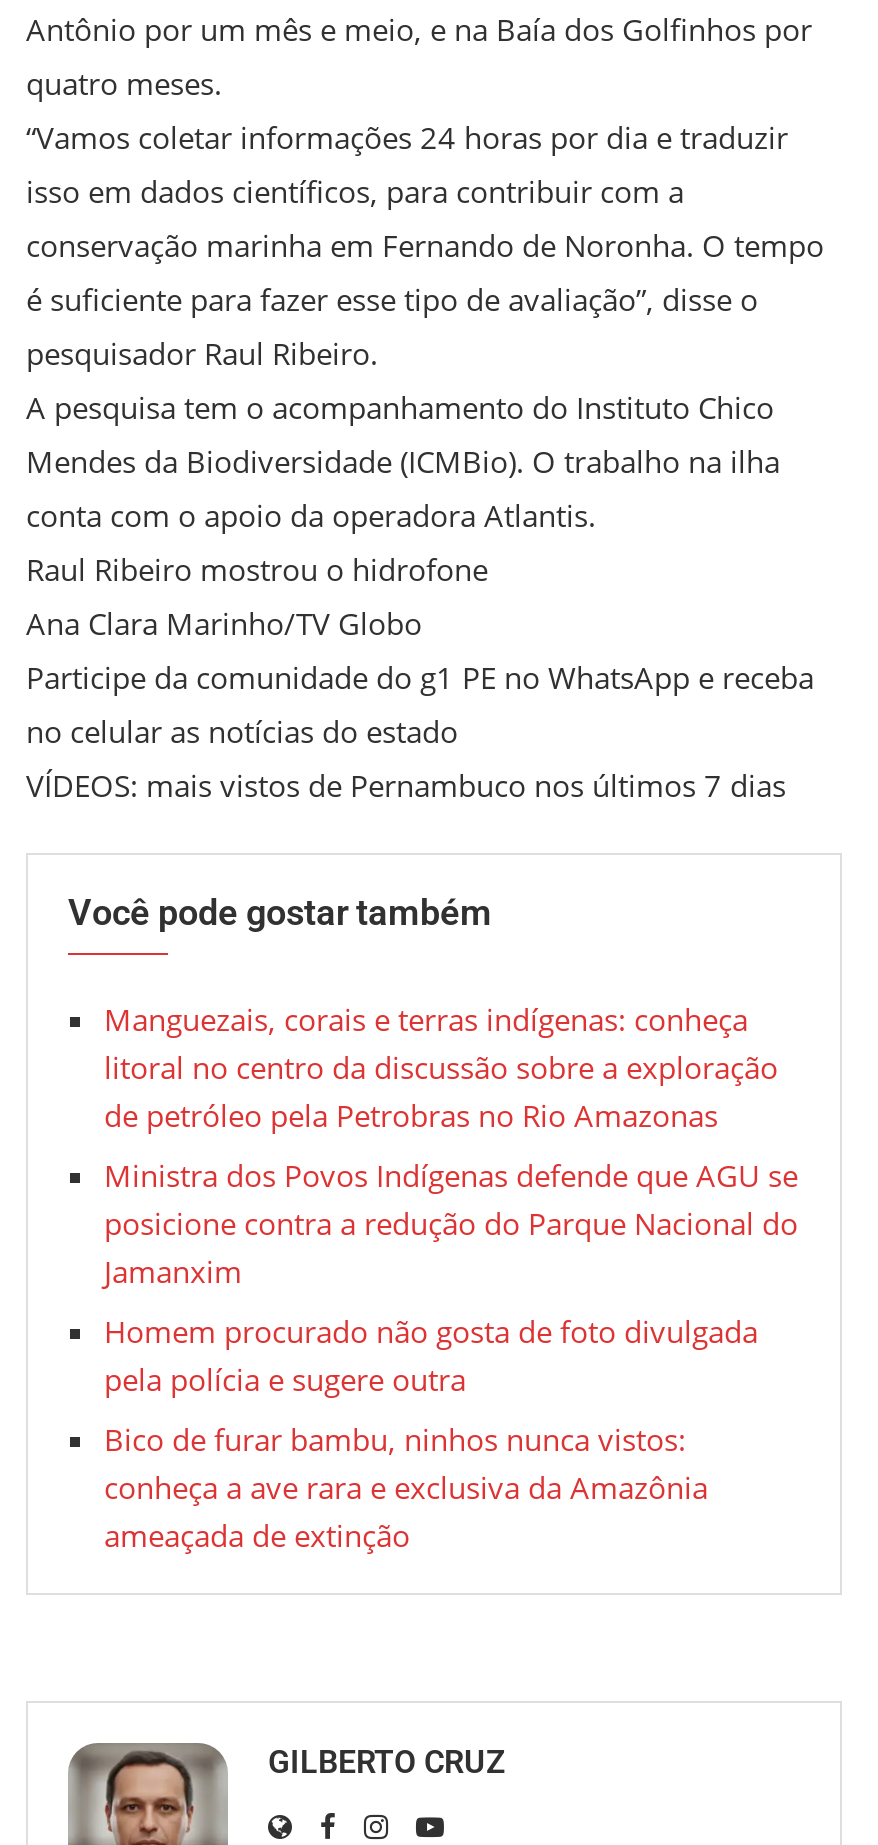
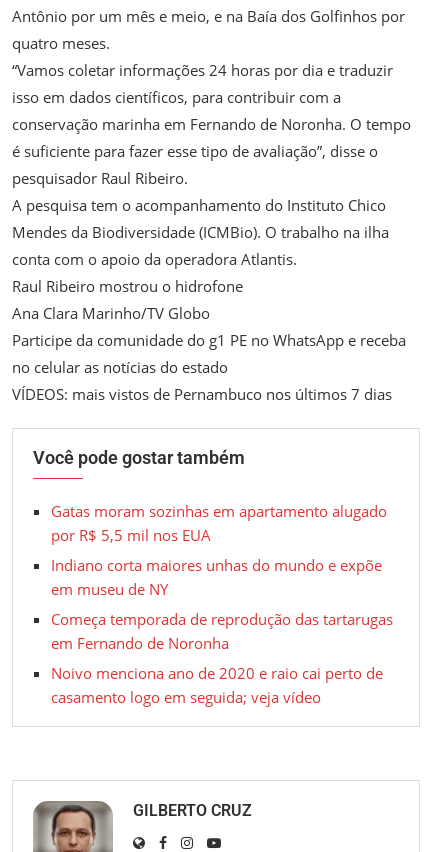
[104,999,778,1135] Manguezais, corais e terras indígenas: conheça | litoral no centro da discussão sobre a exploração | de petróleo pela Petrobras no Rio Amazonas -> [51,501,387,545] Gatas moram sozinhas em apartamento alugado | por R$ 5,5 mil nos EUA
[104,1155,798,1291] Ministra dos Povos Indígenas defende que AGU se | posicione contra a redução do Parque Nacional do | Jamanxim -> [51,555,382,599] Indiano corta maiores unhas do mundo e expõe | em museu de NY
[104,1311,758,1399] Homem procurado não gosta de foto divulgada | pela polícia e sugere outra -> [51,609,393,653] Começa temporada de reprodução das tartarugas | em Fernando de Noronha
[104,1419,708,1555] Bico de furar bambu, ninhos nunca vistos: | conheça a ave rara e exclusiva da Amazônia | ameaçada de extinção -> [51,663,383,707] Noivo menciona ano de 2020 e raio cai perto de | casamento logo em seguida; veja vídeo

